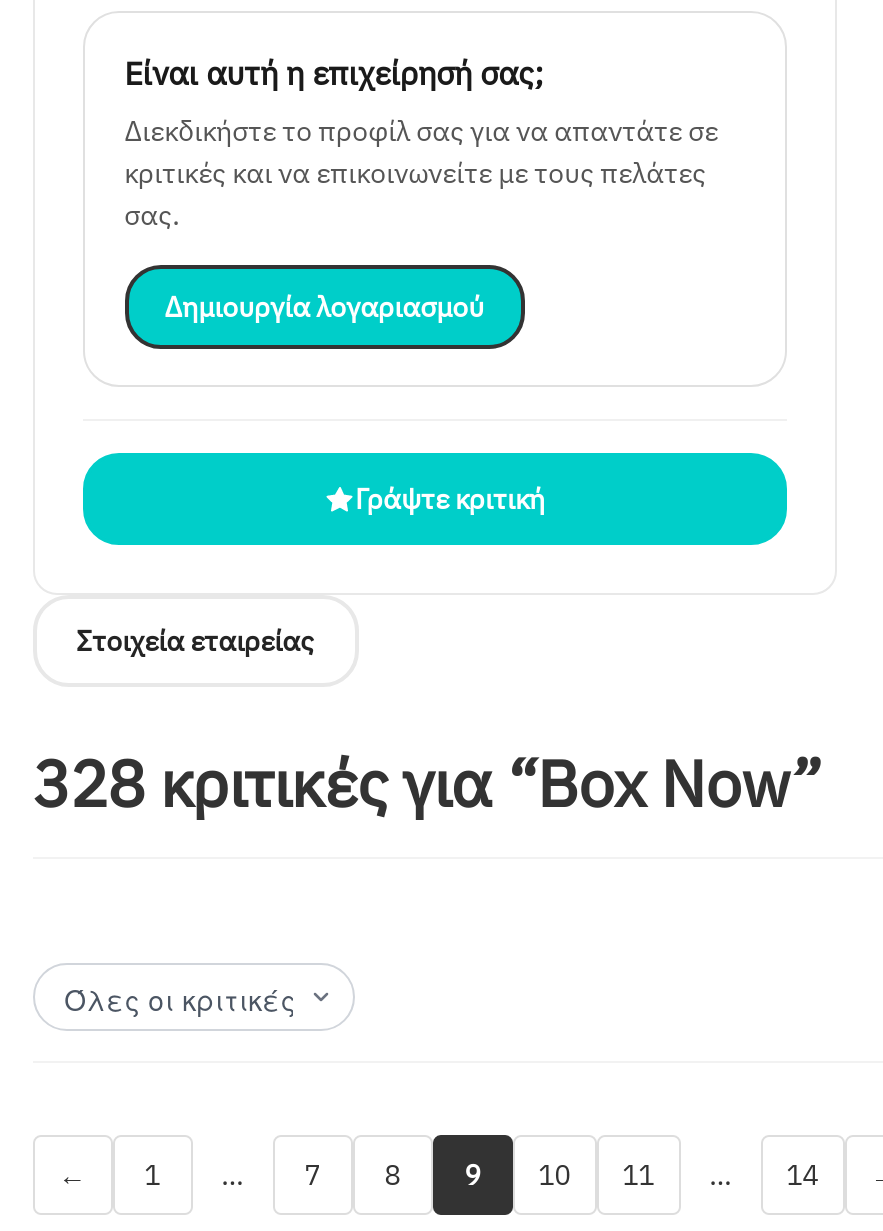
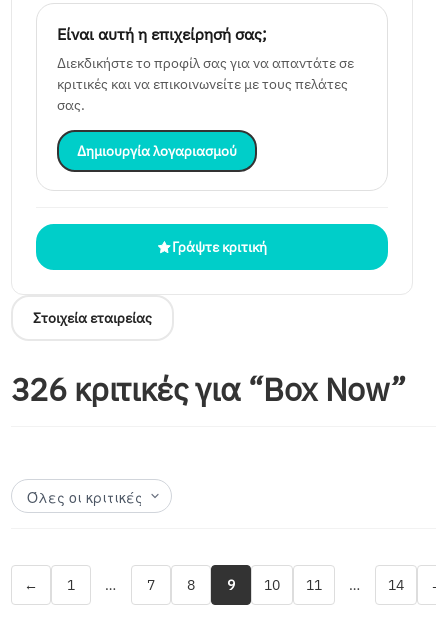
[32,741,822,825] 328 κριτικές για “Box Now” -> [11,368,405,410] 326 κριτικές για “Box Now”

